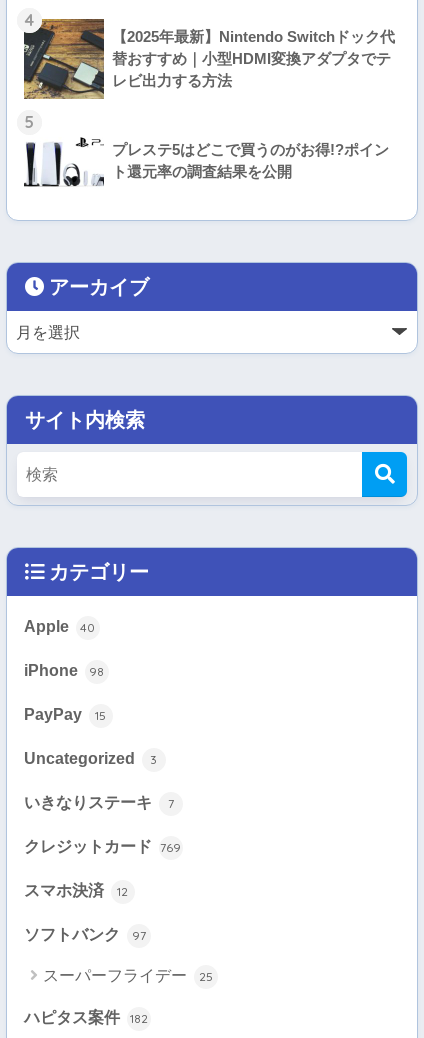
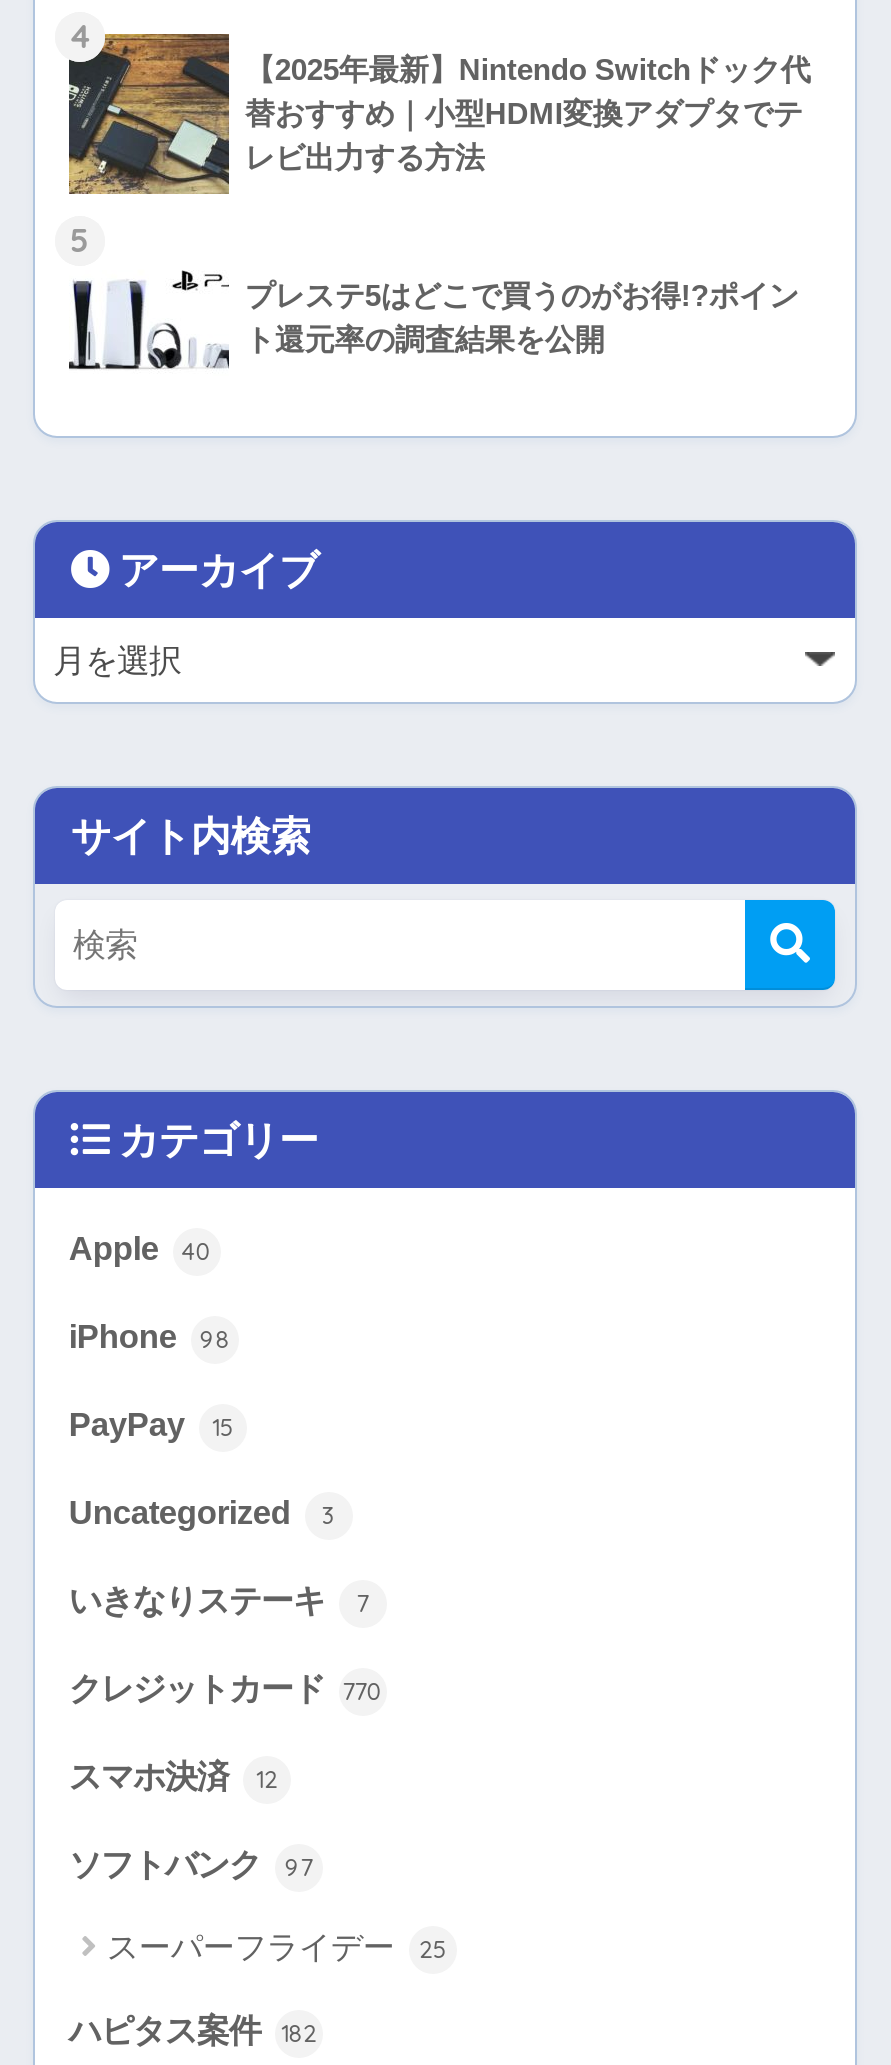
[24,837,181,855] クレジットカード 769 -> [69,1670,383,1706] クレジットカード 770

